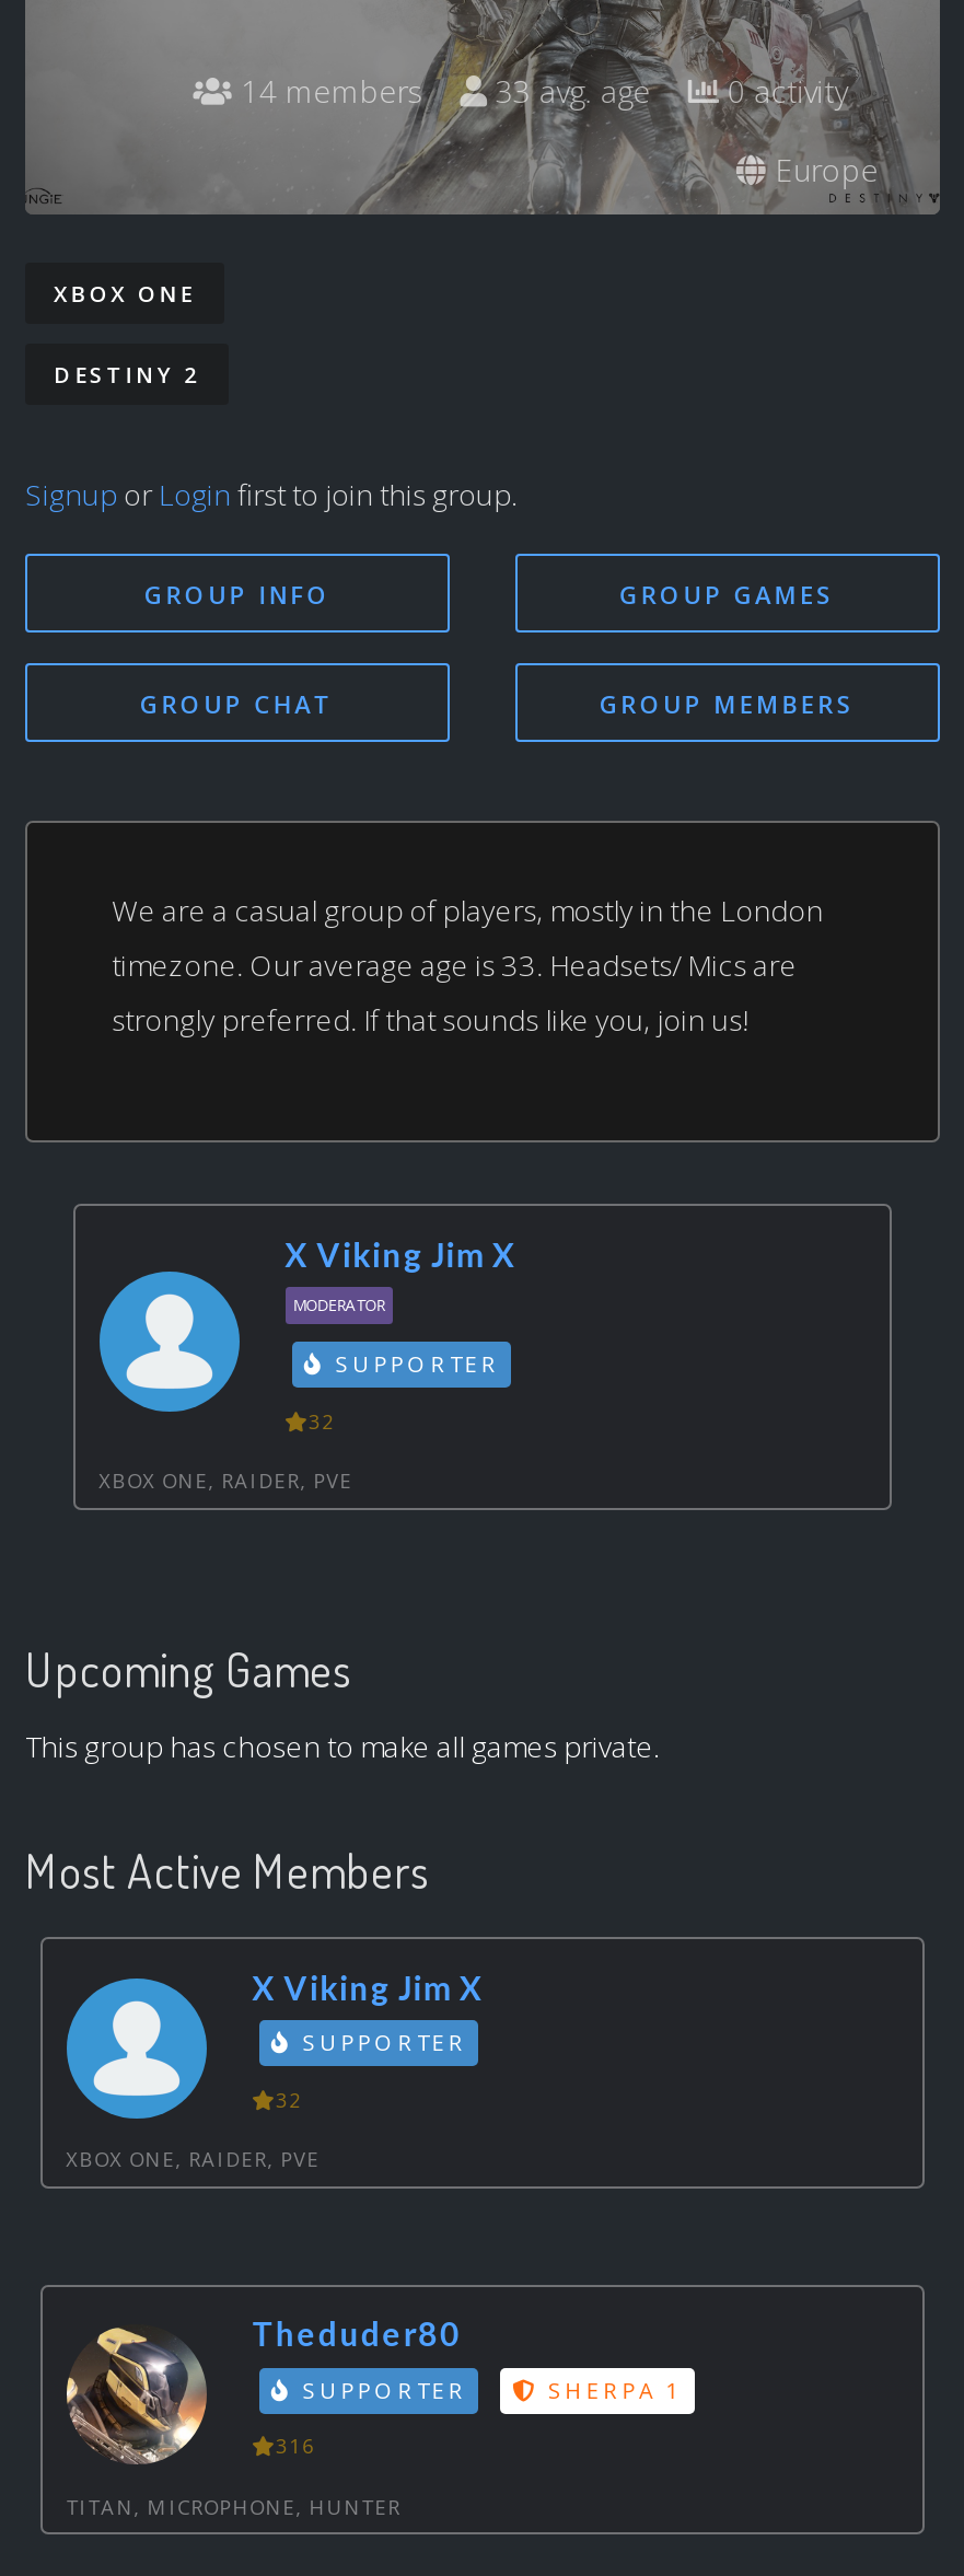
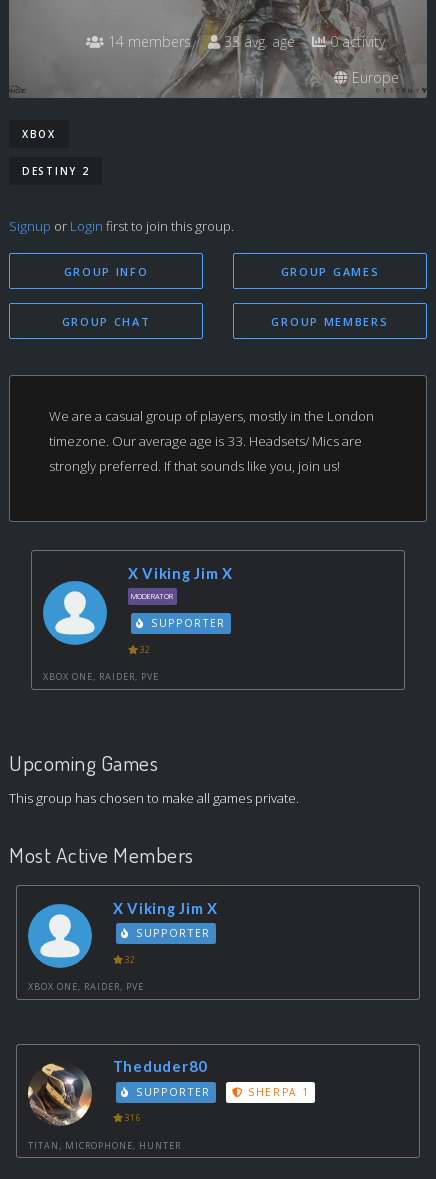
[54,279,195,309] XBOX ONE -> [22,127,56,141] XBOX

